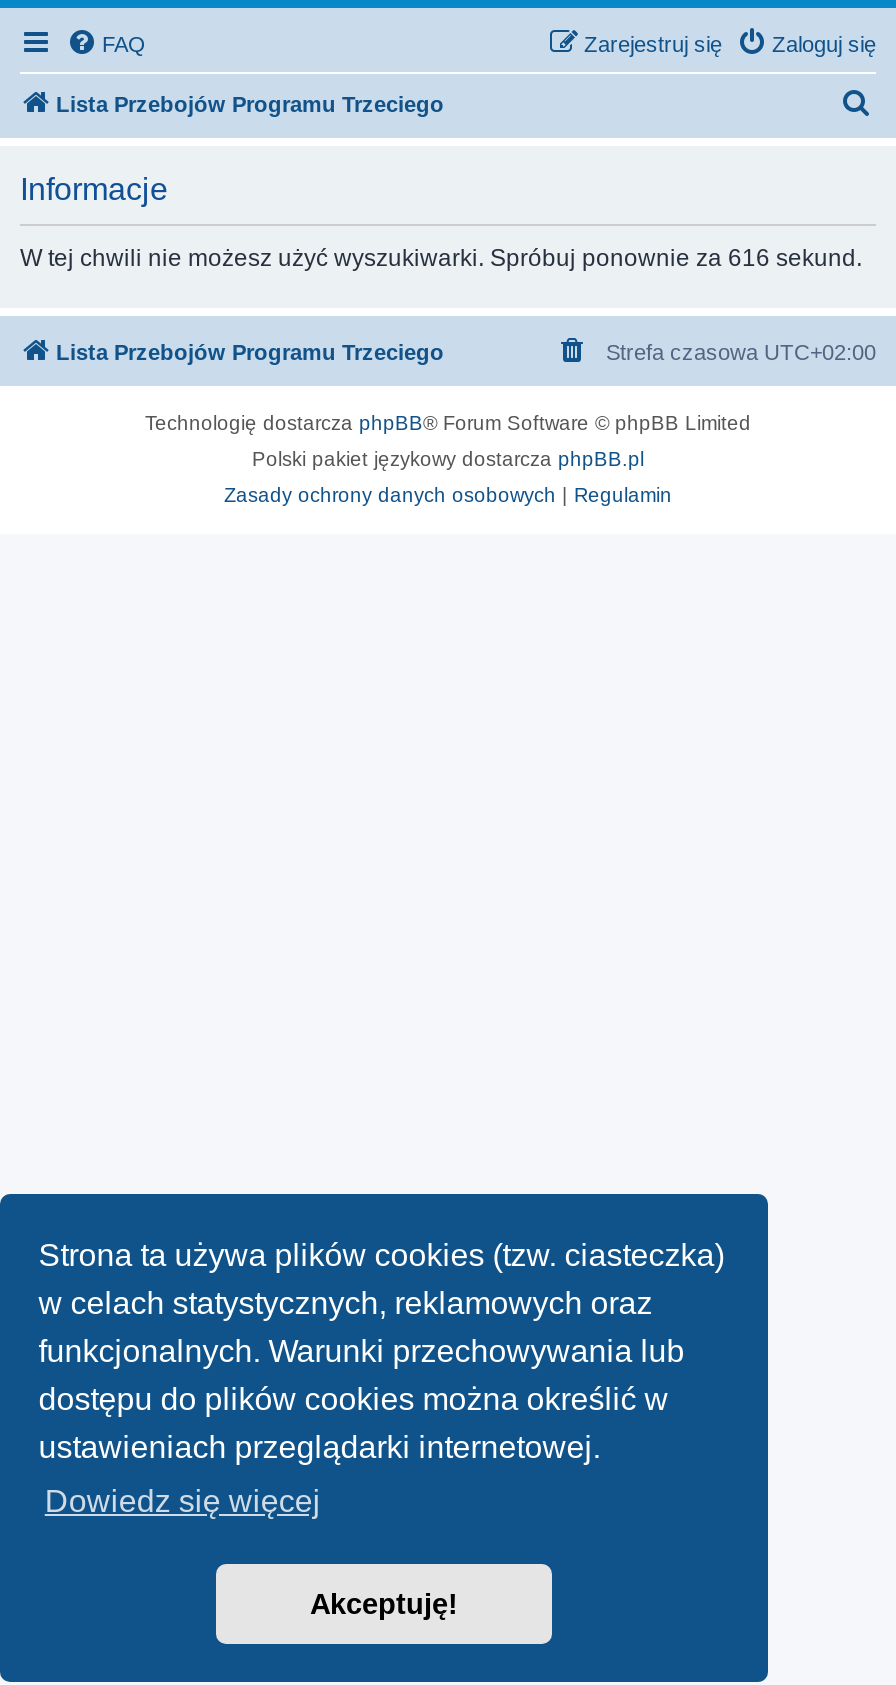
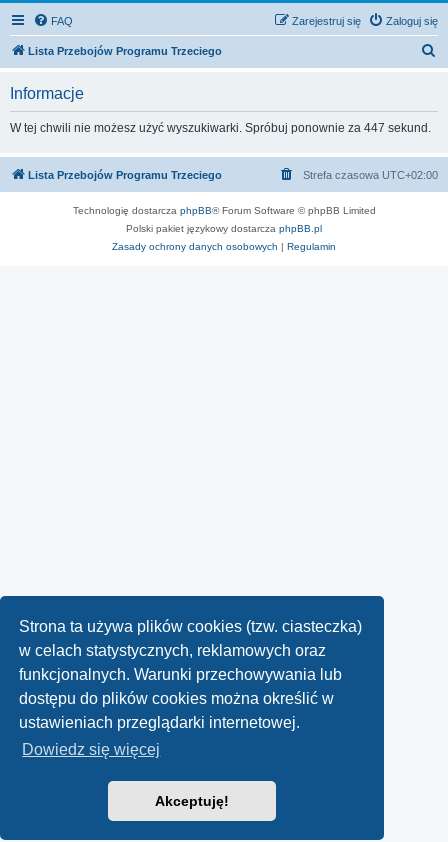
[20,244,862,272] W tej chwili nie możesz użyć wyszukiwarki. Spróbuj ponownie za 616 sekund. -> [10,121,431,135] W tej chwili nie możesz użyć wyszukiwarki. Spróbuj ponownie za 447 sekund.

